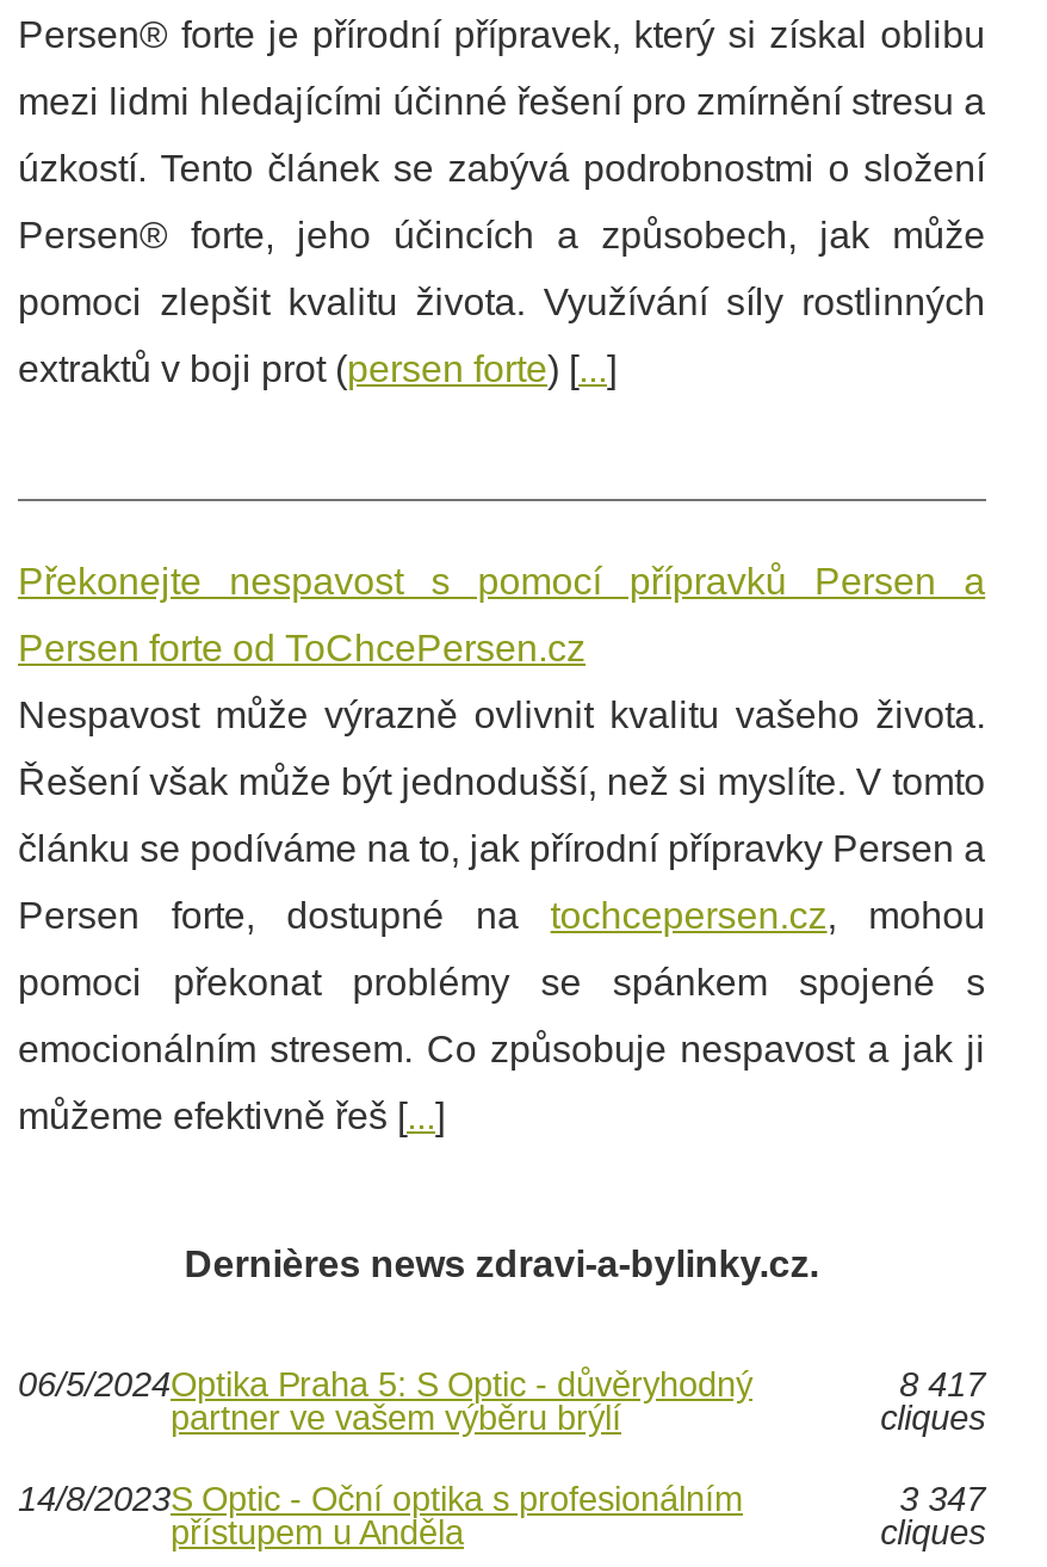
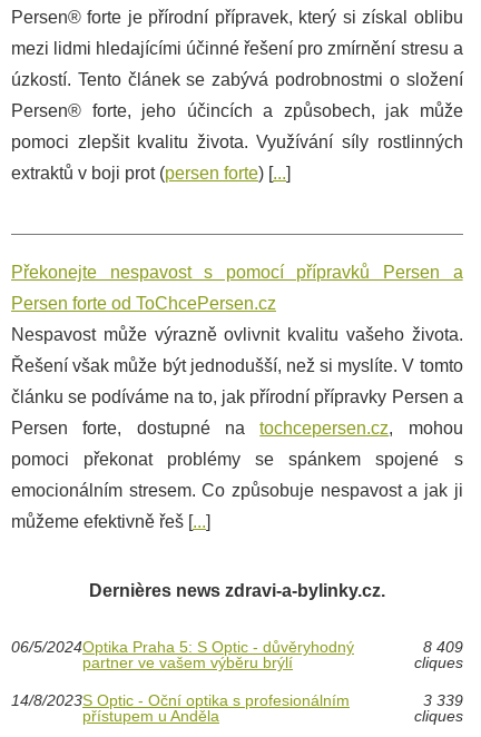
[899,1366,985,1404] 8 417 -> [423,638,463,656] 8 409
[899,1481,985,1519] 3 347 -> [423,692,463,710] 3 339

